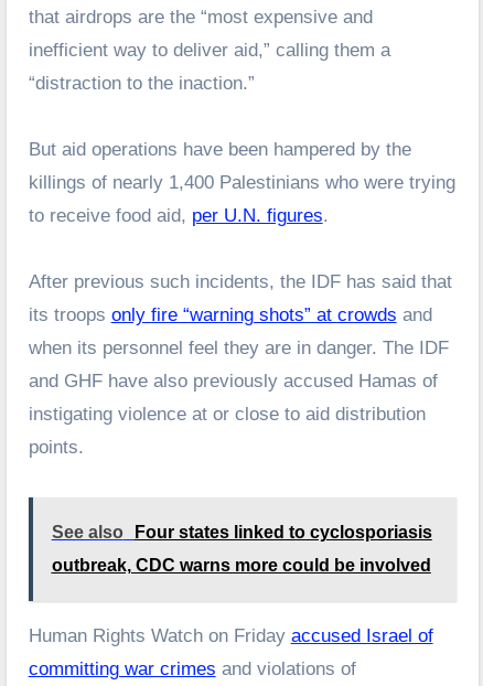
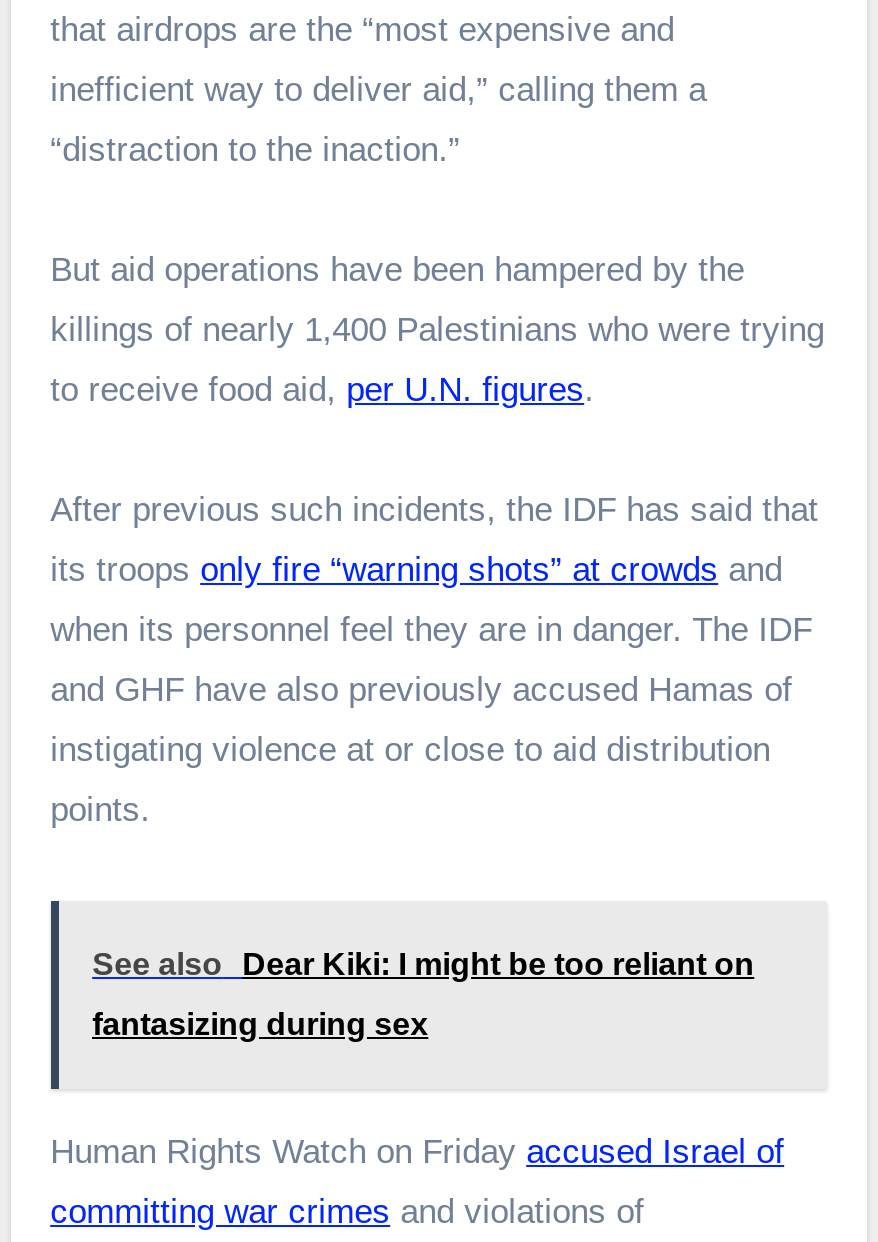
[51,523,432,541] See also Four states linked to cyclosporiasis -> [92,947,754,981] See also Dear Kiki: I might be too reliant on
[51,556,431,574] outbreak, CDC warns more could be involved -> [92,1007,428,1041] fantasizing during sex

